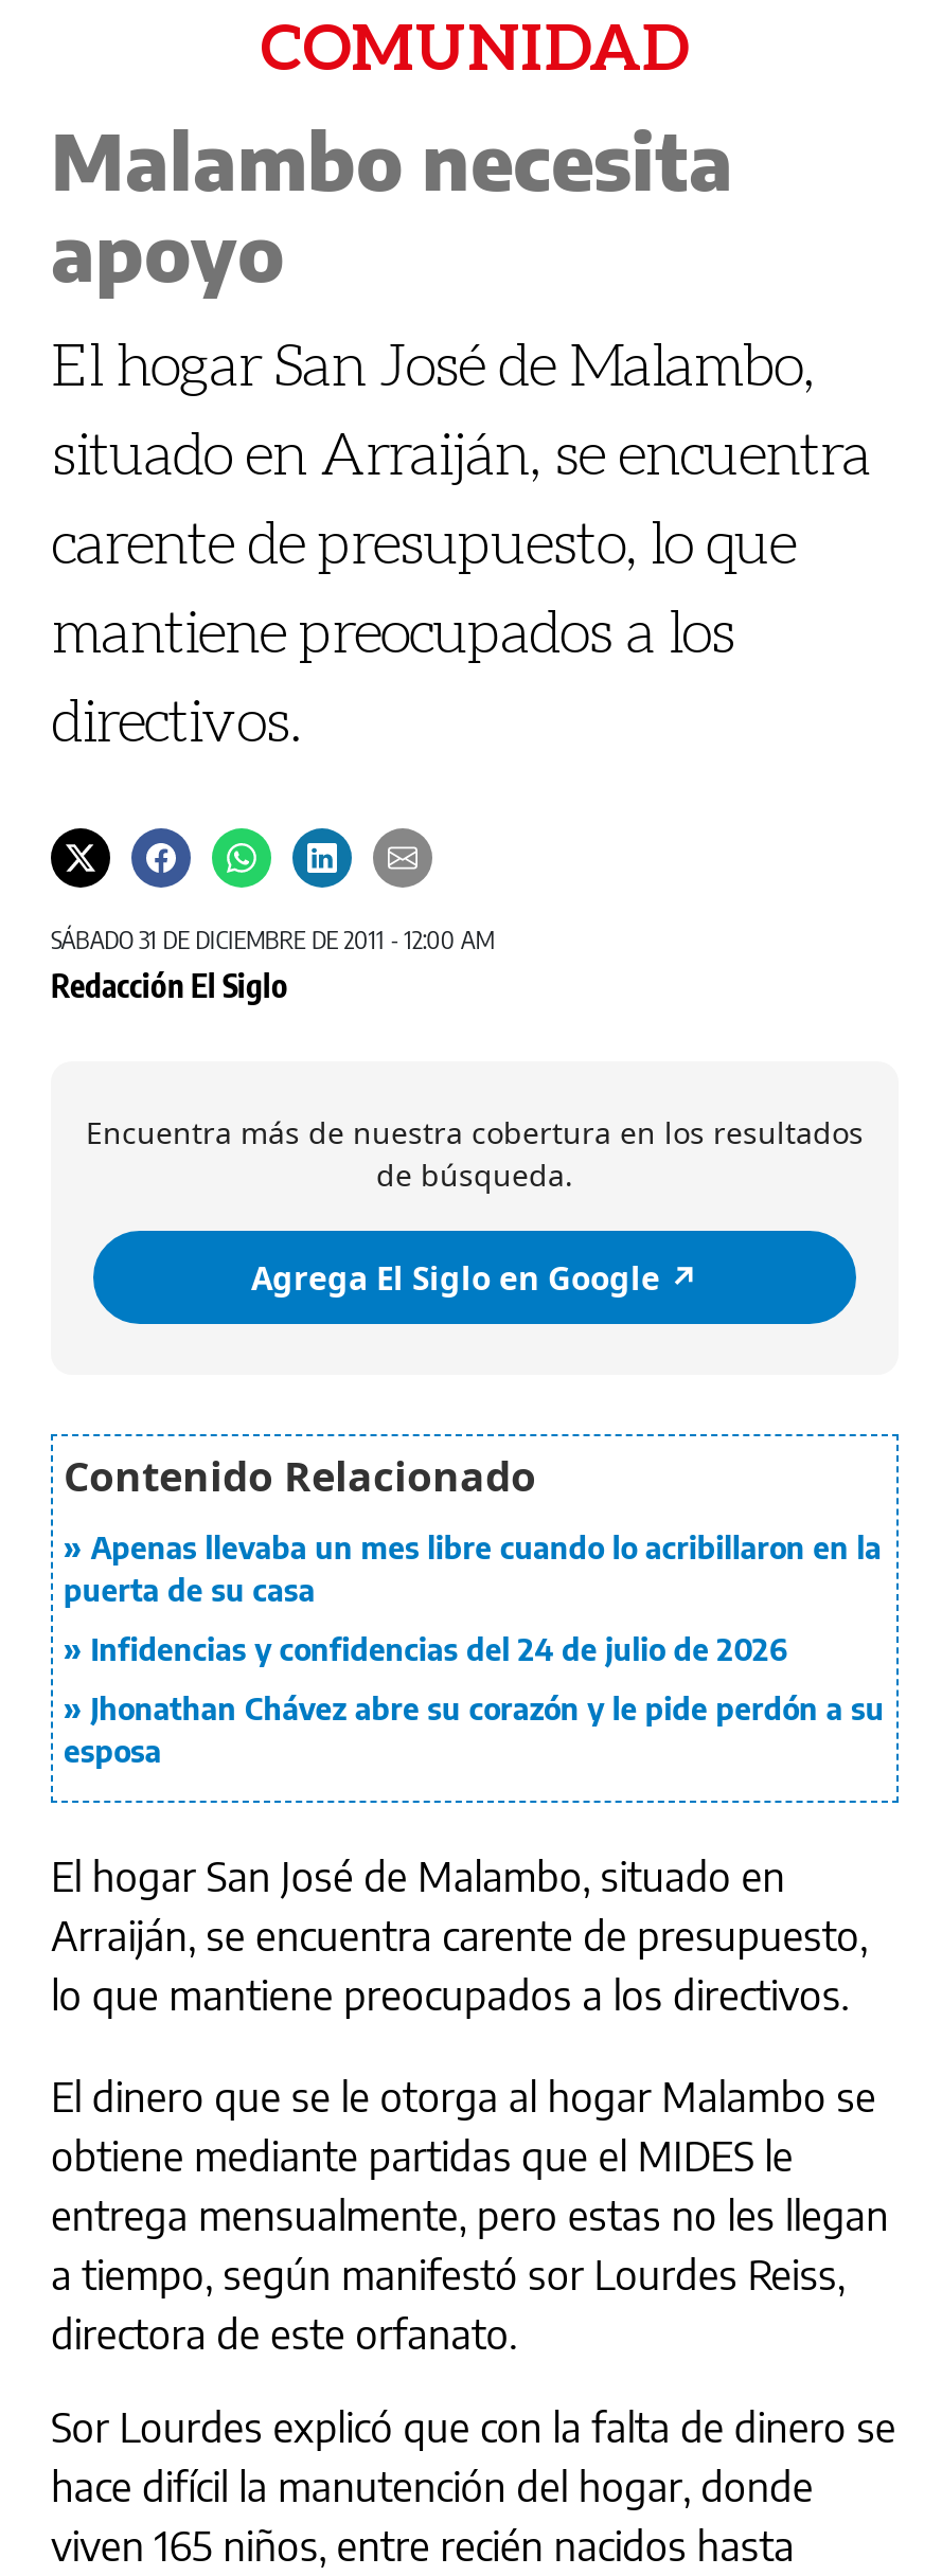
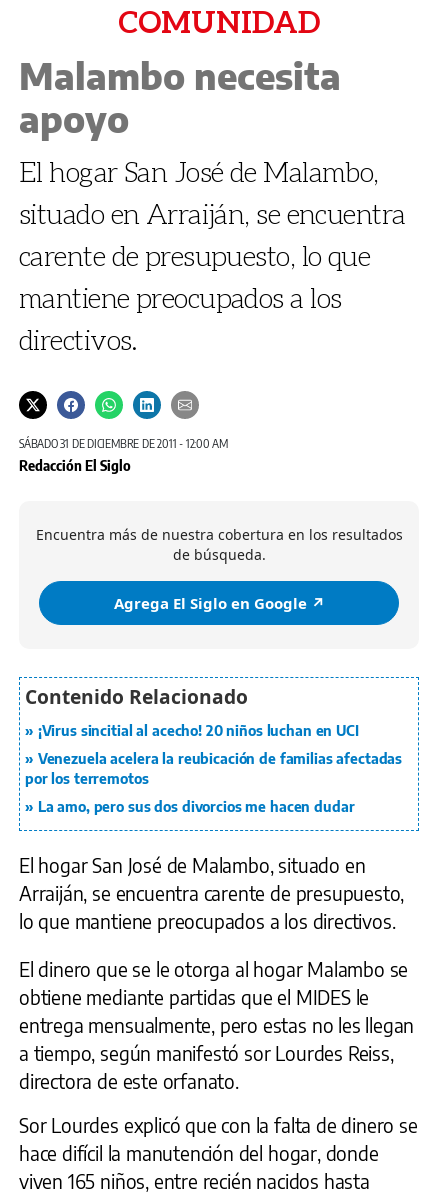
[64,1530,881,1608] Apenas llevaba un mes libre cuando lo acribillaron en la | puerta de su casa -> [38,722,359,739] ¡Virus sincitial al acecho! 20 niños luchan en UCI
[91,1632,788,1668] Infidencias y confidencias del 24 de julio de 2026 -> [25,750,402,787] Venezuela acelera la reubicación de familias afectadas | por los terremotos
[64,1691,884,1769] Jhonathan Chávez abre su corazón y le pide perdón a su | esposa -> [38,798,354,815] La amo, pero sus dos divorcios me hacen dudar

